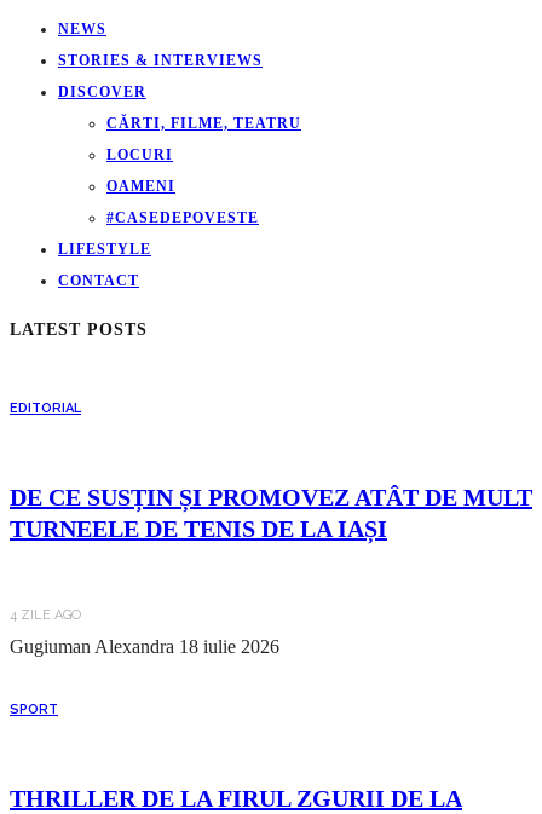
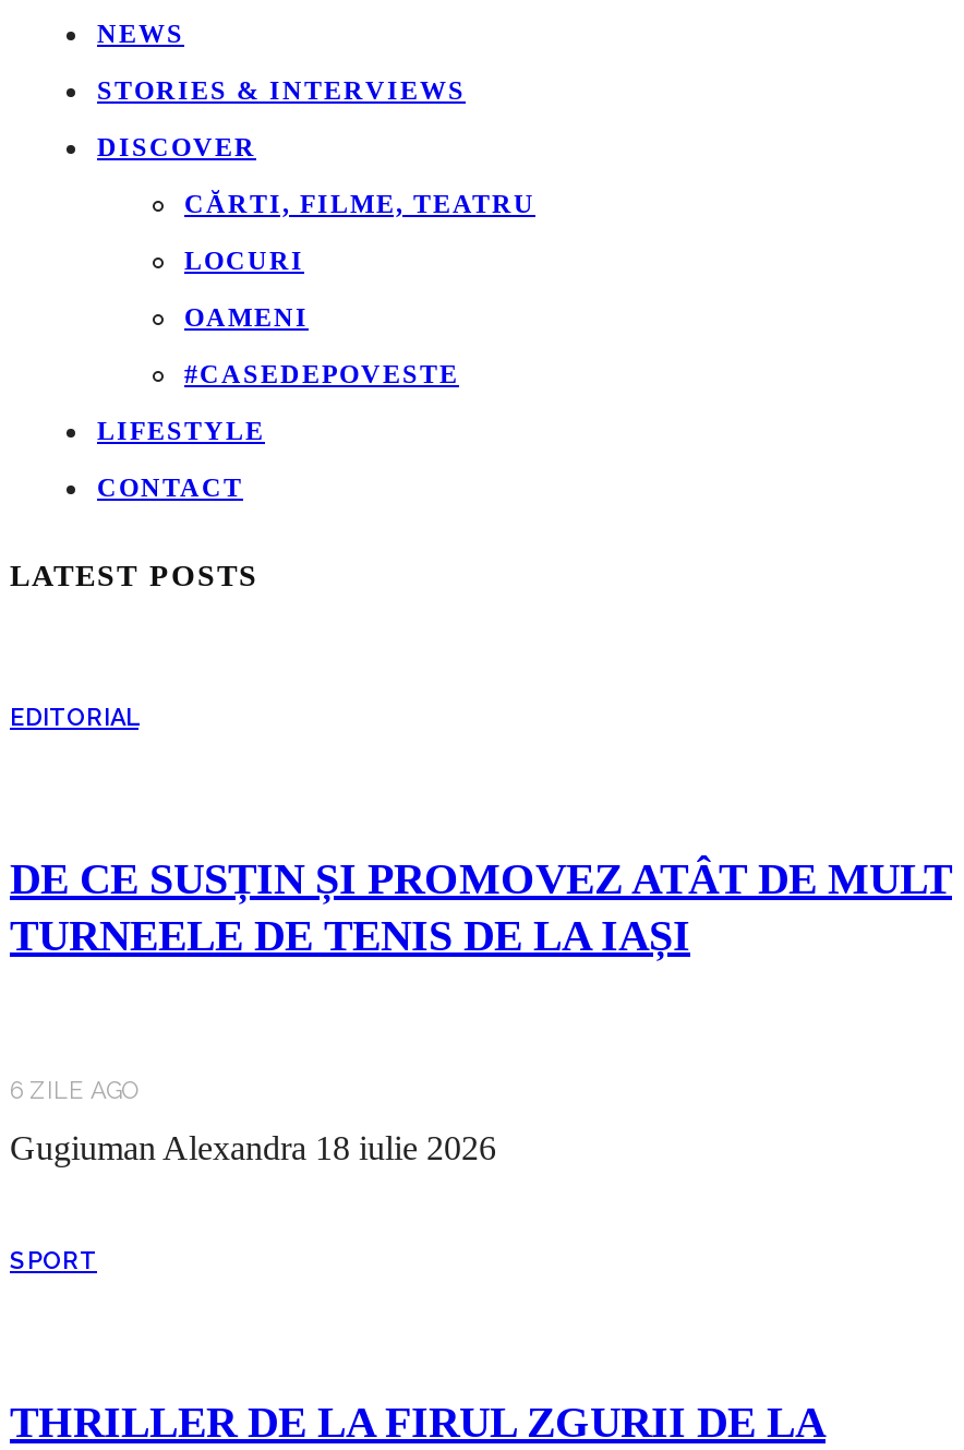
[10,607,81,623] 4 ZILE AGO -> [10,1077,138,1106] 6 ZILE AGO

